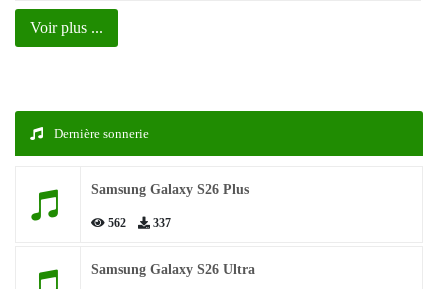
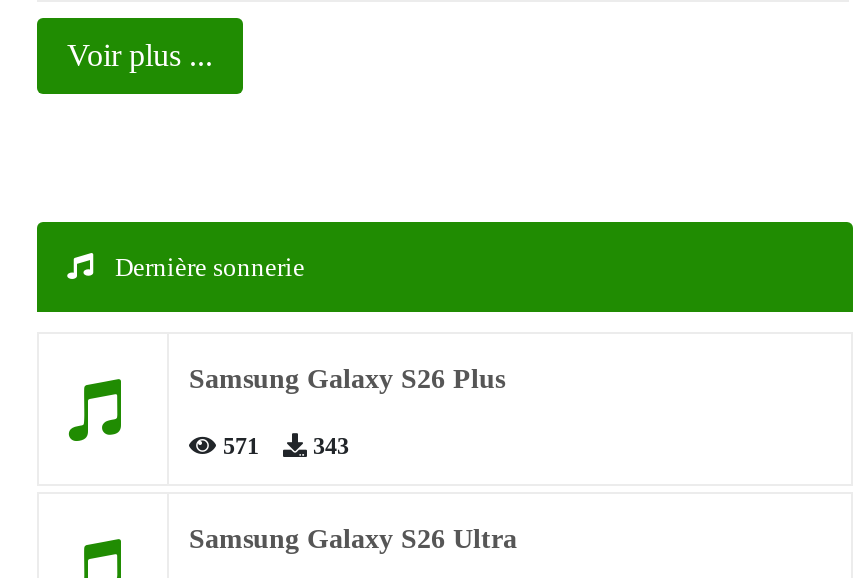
[105,216,126,229] 562 -> [217,432,259,458] 571
[150,216,171,229] 337 -> [307,432,349,458] 343

